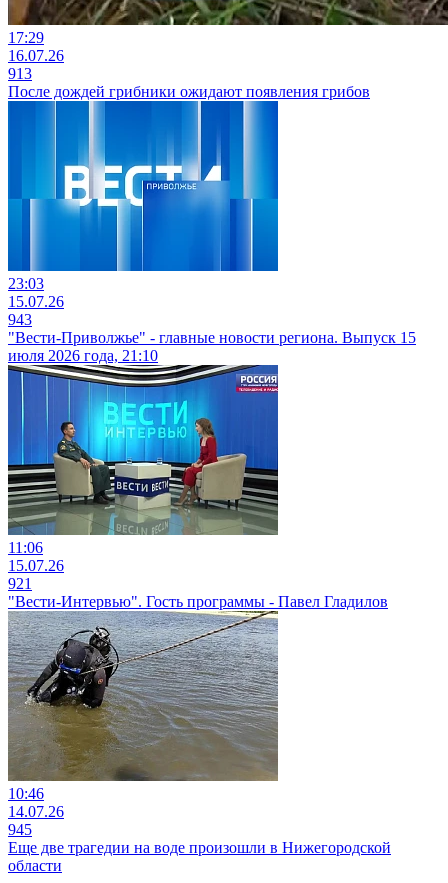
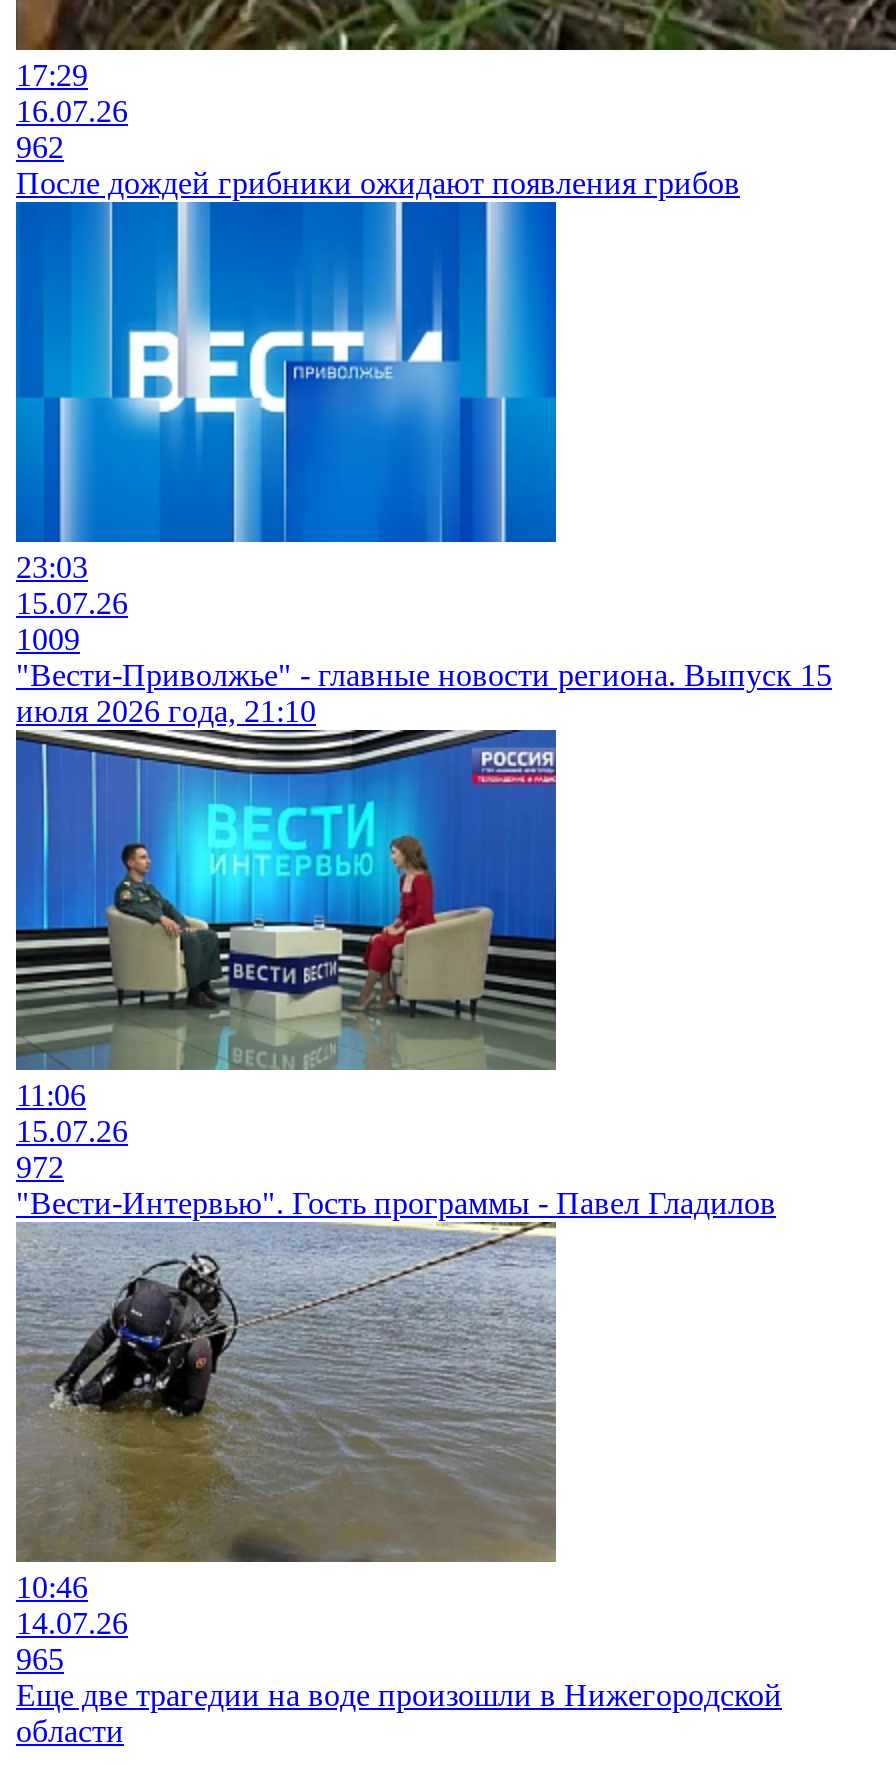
[8,65,32,82] 913 -> [16,129,64,163] 962
[8,311,32,328] 943 -> [16,621,80,655] 1009
[8,575,32,592] 921 -> [16,1149,64,1183] 972
[8,821,32,838] 945 -> [16,1641,64,1675] 965

